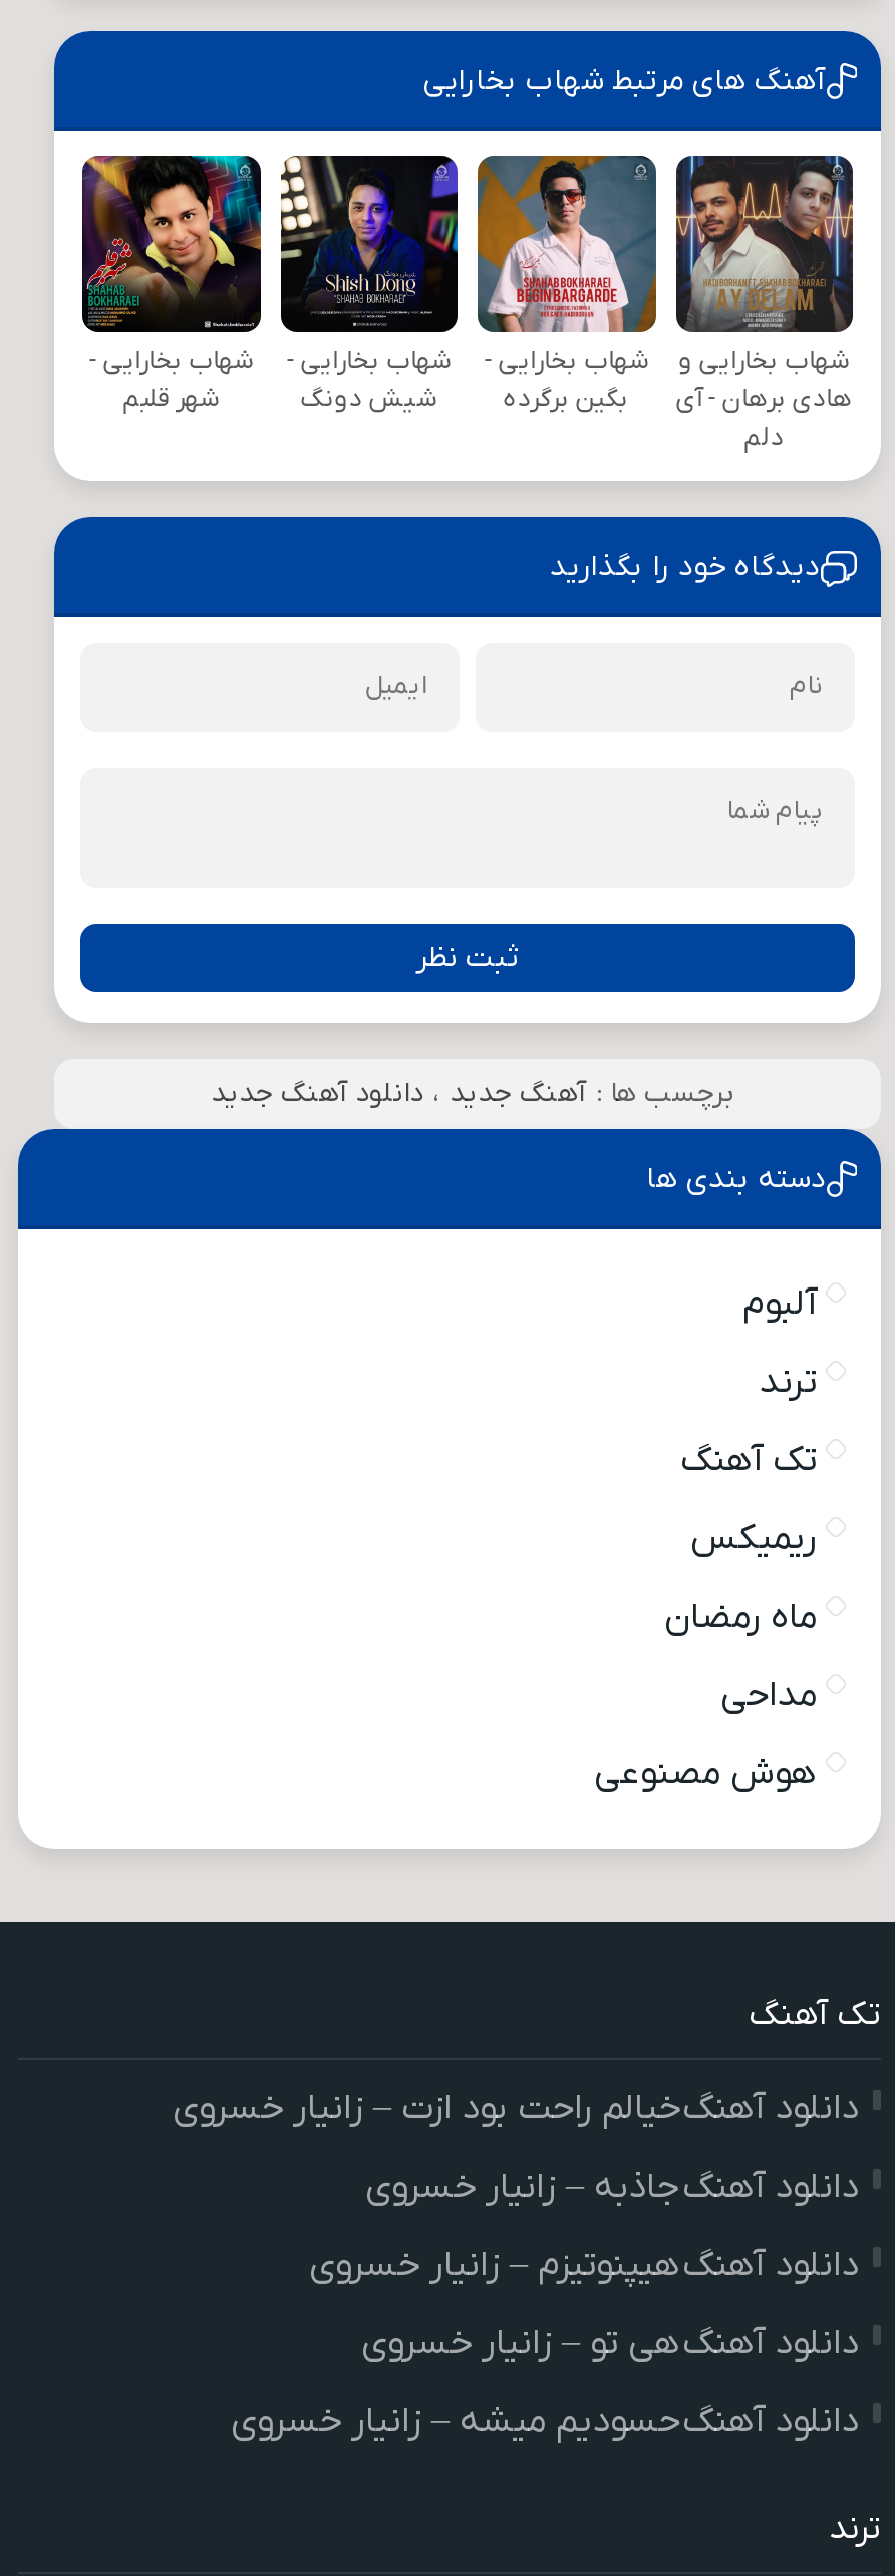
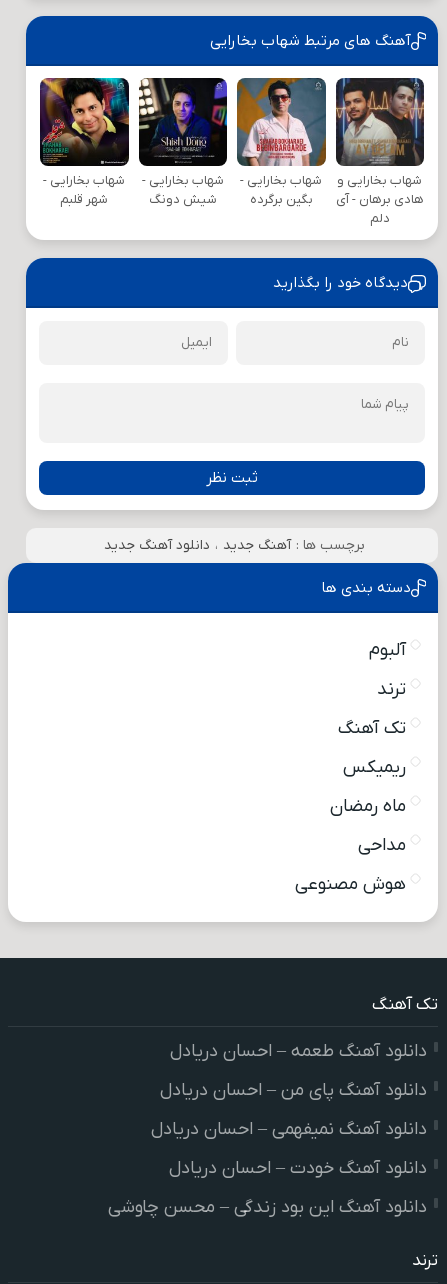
[173,2086,859,2132] دانلود آهنگ خیالم راحت بود ازت – زانیار خسروی -> [170,1040,427,1063] دانلود آهنگ طعمه – احسان دریادل
[365,2164,859,2210] دانلود آهنگ جاذبه – زانیار خسروی -> [160,1079,427,1102] دانلود آهنگ پای من – احسان دریادل
[309,2242,859,2289] دانلود آهنگ هیپنوتیزم – زانیار خسروی -> [151,1118,427,1141] دانلود آهنگ نمیفهمی – احسان دریادل
[361,2321,859,2367] دانلود آهنگ هی تو – زانیار خسروی -> [169,1157,427,1180] دانلود آهنگ خودت – احسان دریادل
[231,2399,859,2445] دانلود آهنگ حسودیم میشه – زانیار خسروی -> [108,1196,427,1219] دانلود آهنگ این بود زندگی – محسن چاوشی

